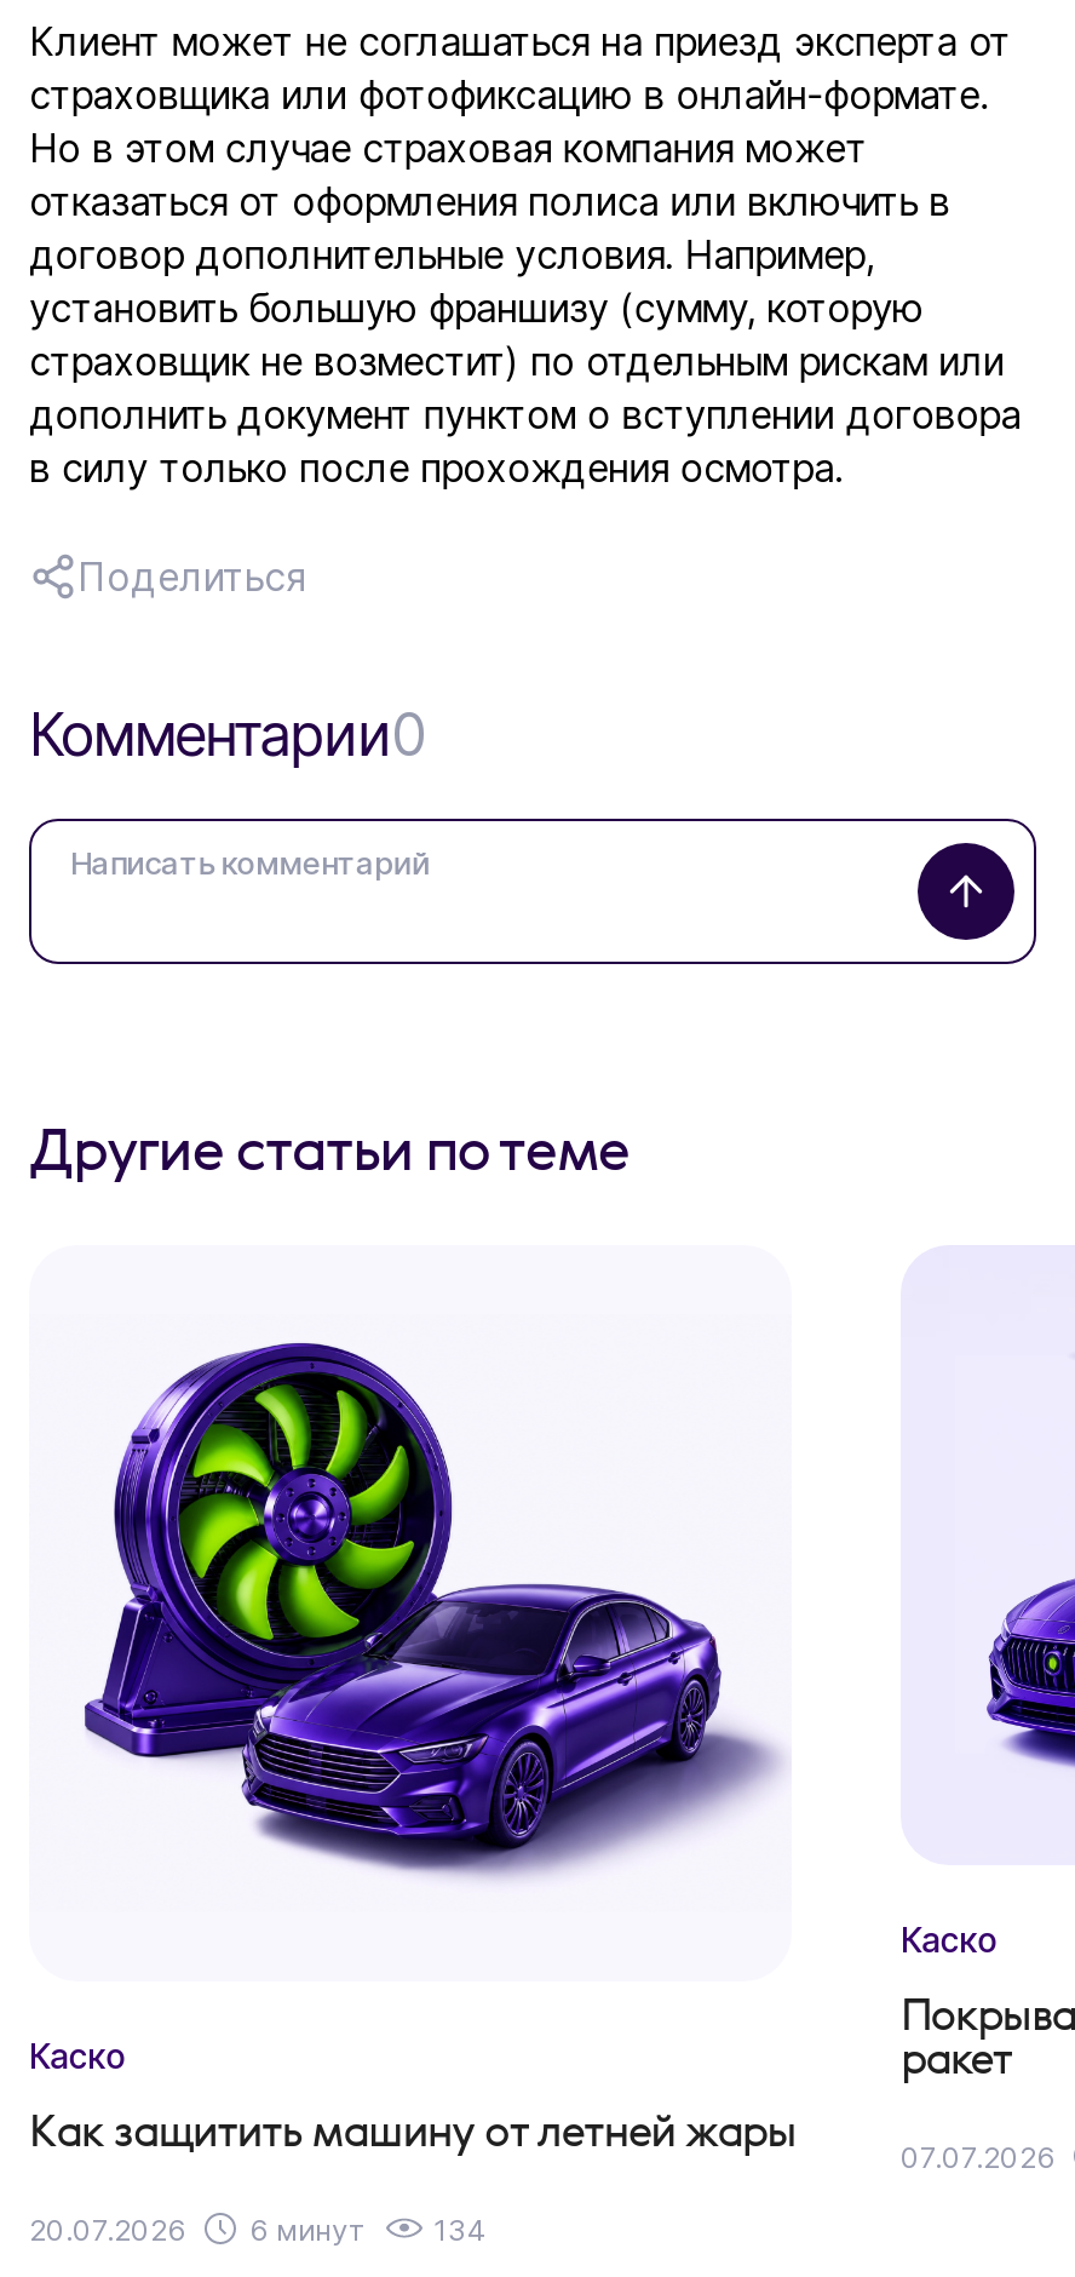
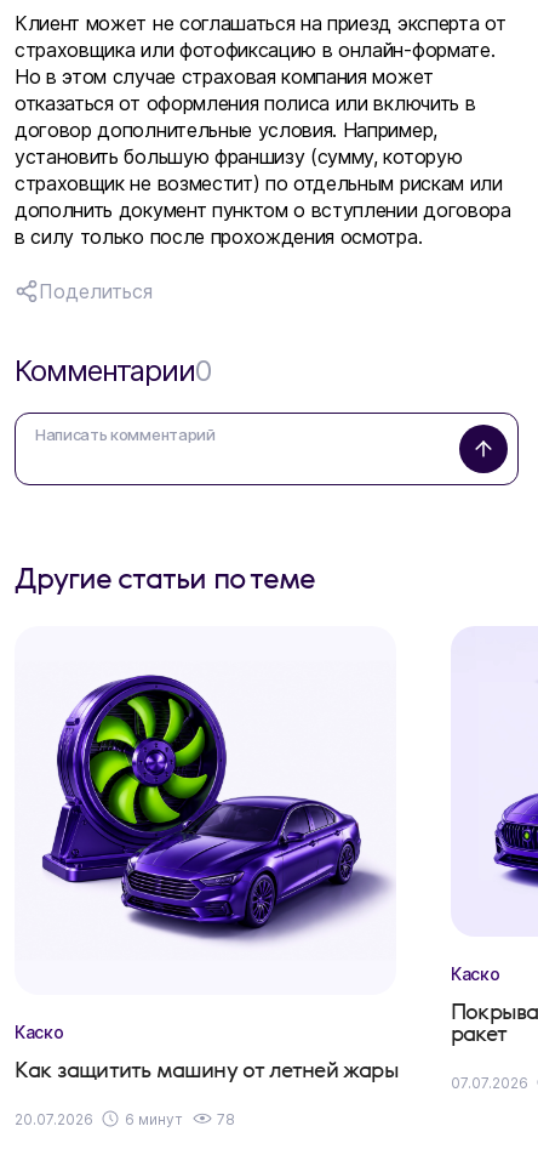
[29,2210,487,2247] 20.07.2026 6 минут 134 -> [15,1110,235,1128] 20.07.2026 6 минут 78

